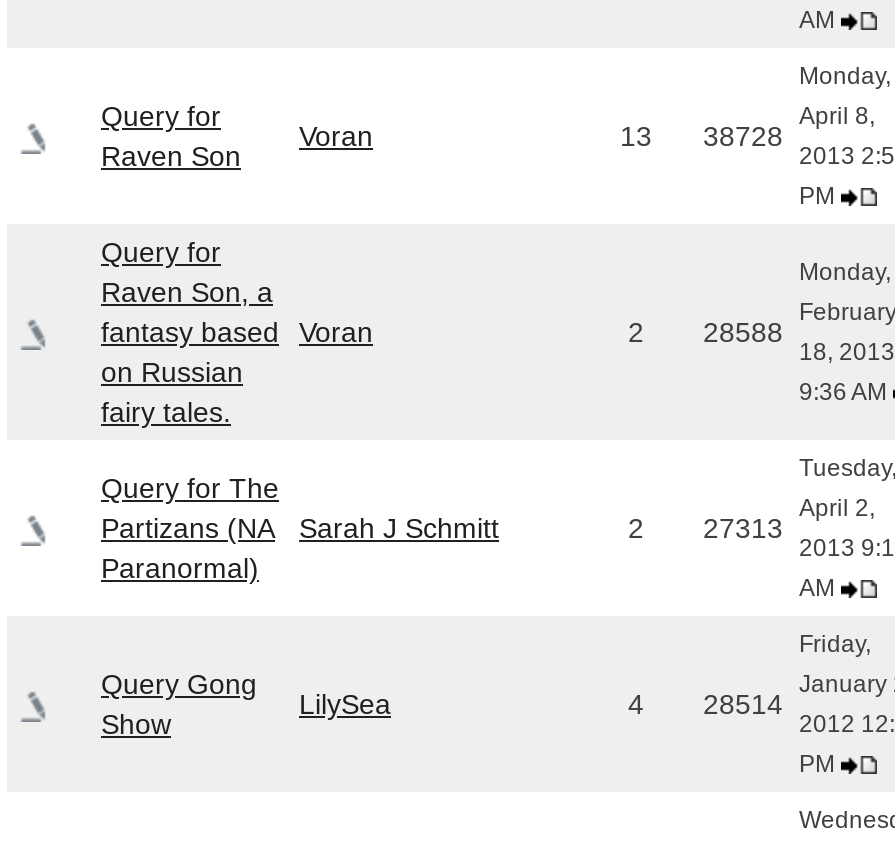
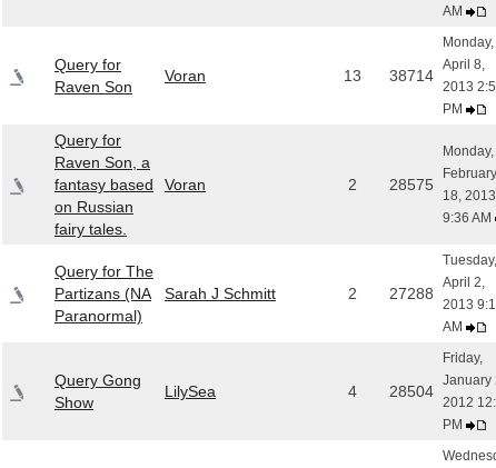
[620,120,783,152] 13 38728 -> [343,67,434,84] 13 38714
[628,316,783,348] 2 28588 -> [348,176,434,193] 2 28575
[628,512,783,544] 2 27313 -> [348,285,434,302] 2 27288
[628,688,783,720] 4 28514 -> [348,382,434,400] 4 28504

